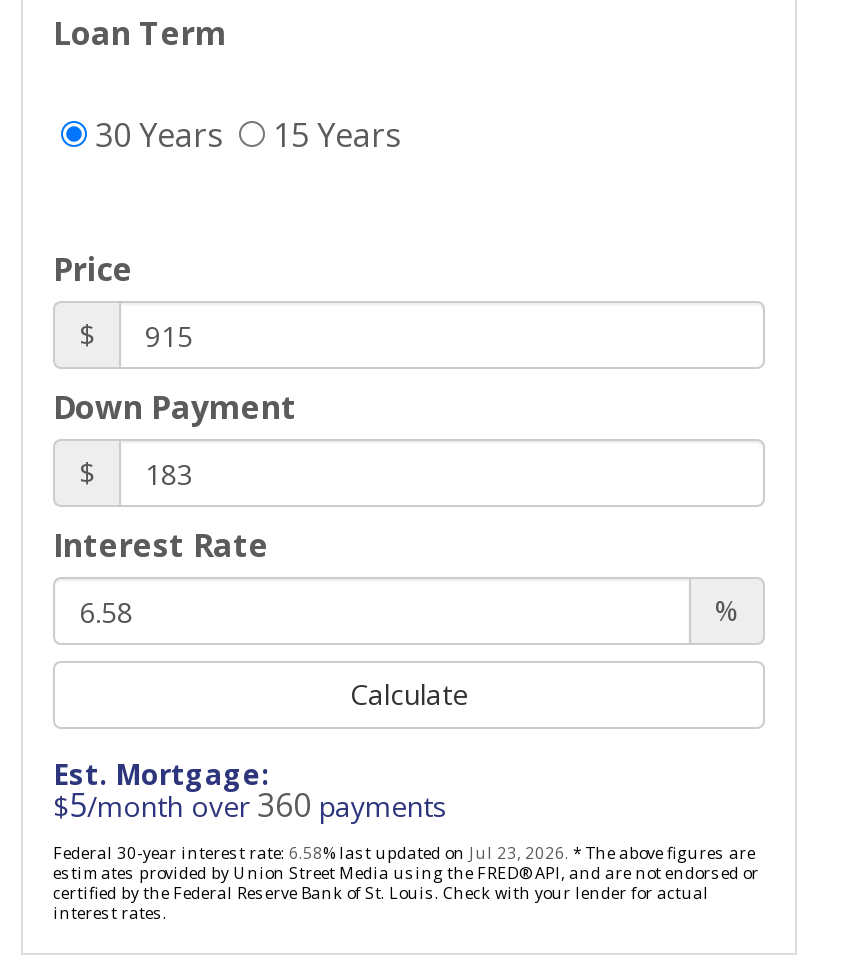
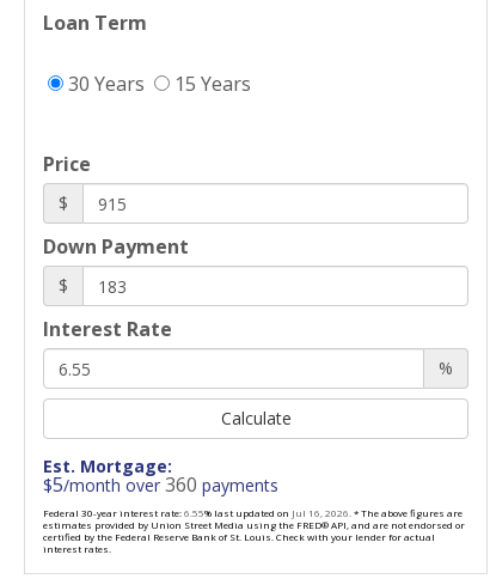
[53,841,755,863] Federal 30-year interest rate: 6.58% last updated on Jul 23, 2026. * The above figures are -> [43,506,463,519] Federal 30-year interest rate: 6.55% last updated on Jul 16, 2026. * The above figures are

